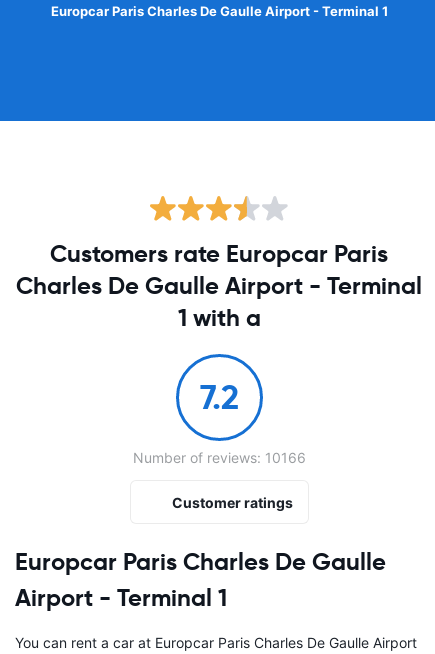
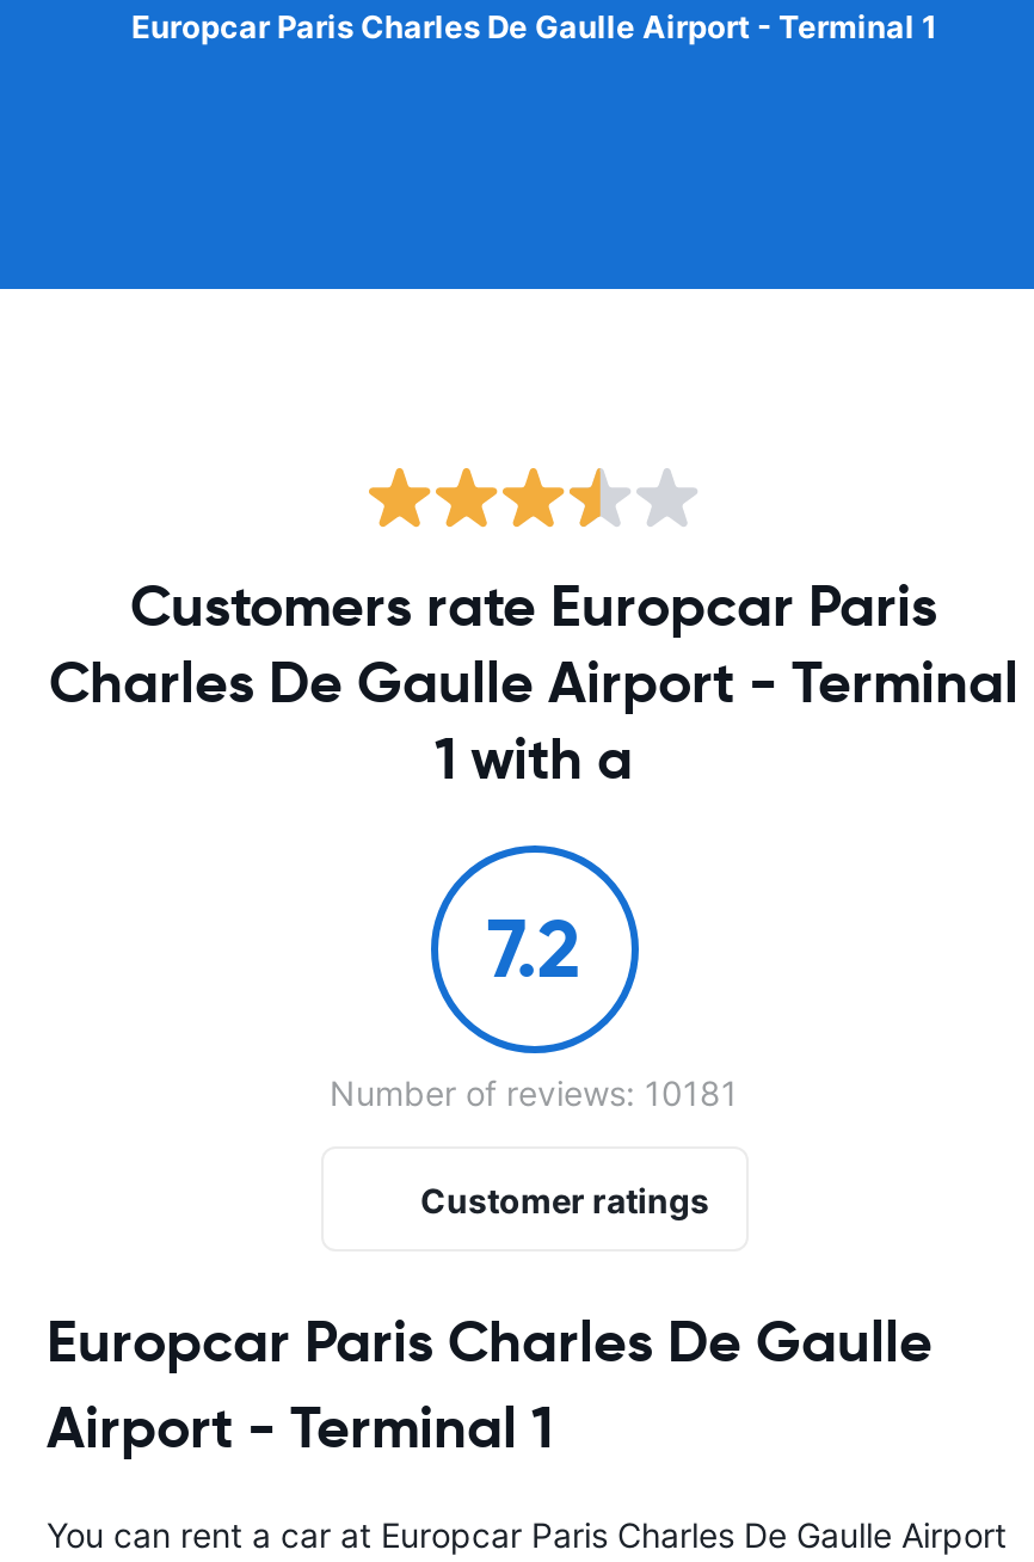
[132,449,305,466] Number of reviews: 10166 -> [330,1072,738,1113] Number of reviews: 10181

